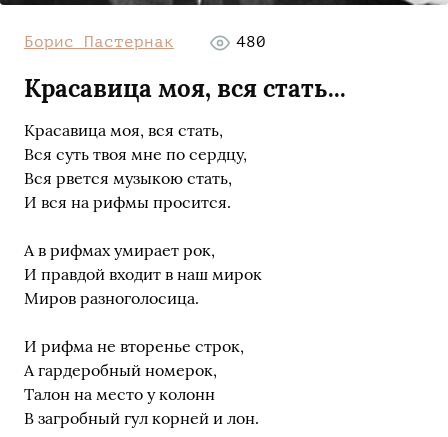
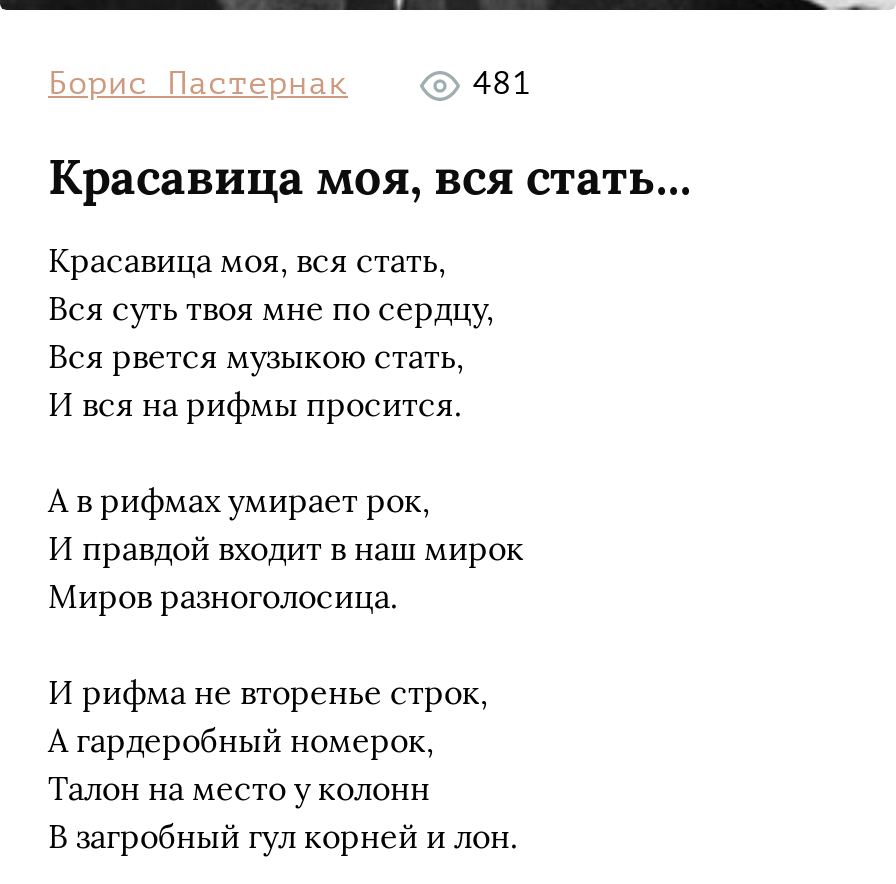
[236,32,266,50] 480 -> [472,65,532,101] 481

